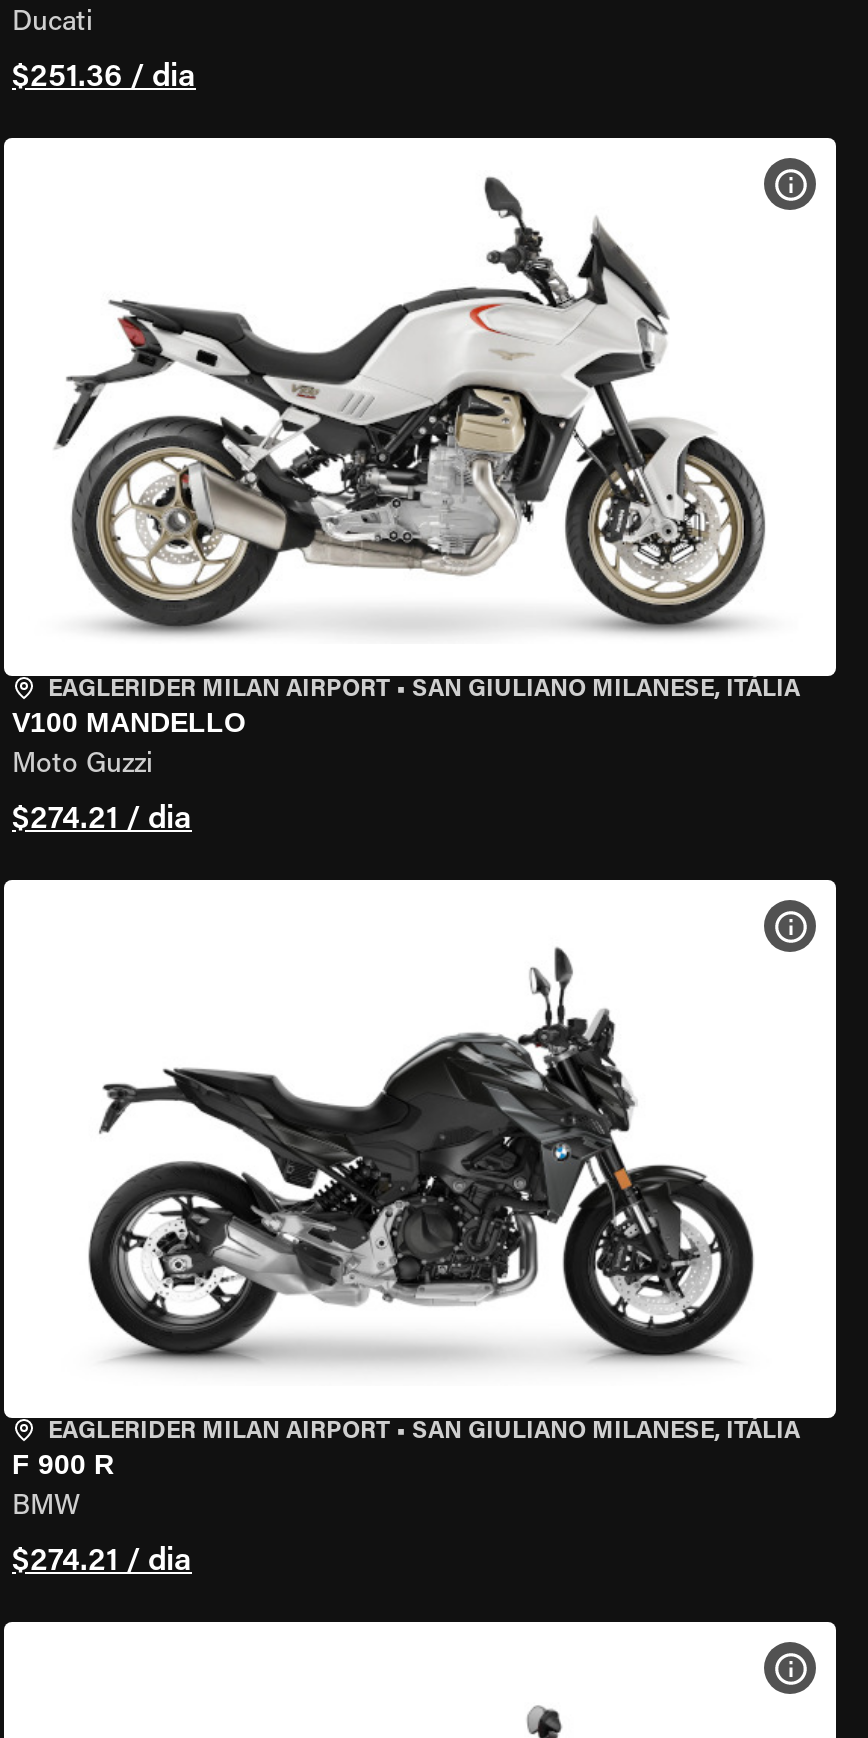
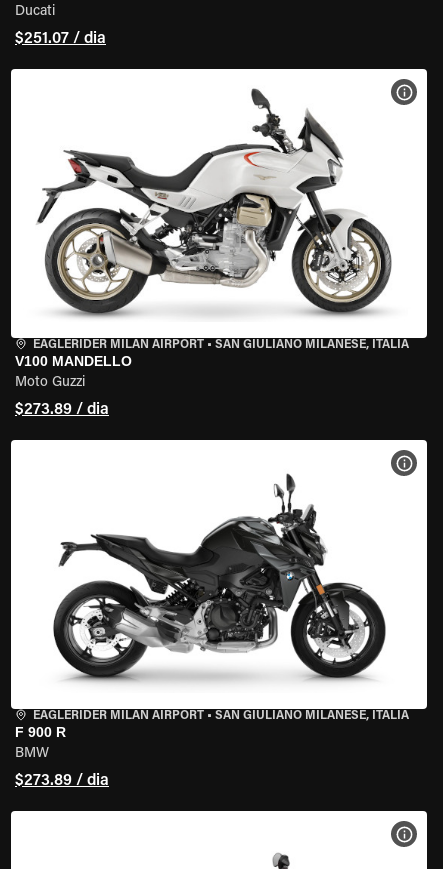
[12,62,196,94] $251.36 / dia -> [15,31,106,47] $251.07 / dia
[12,804,192,836] $274.21 / dia -> [15,402,109,418] $273.89 / dia
[12,1546,192,1578] $274.21 / dia -> [15,773,109,789] $273.89 / dia

